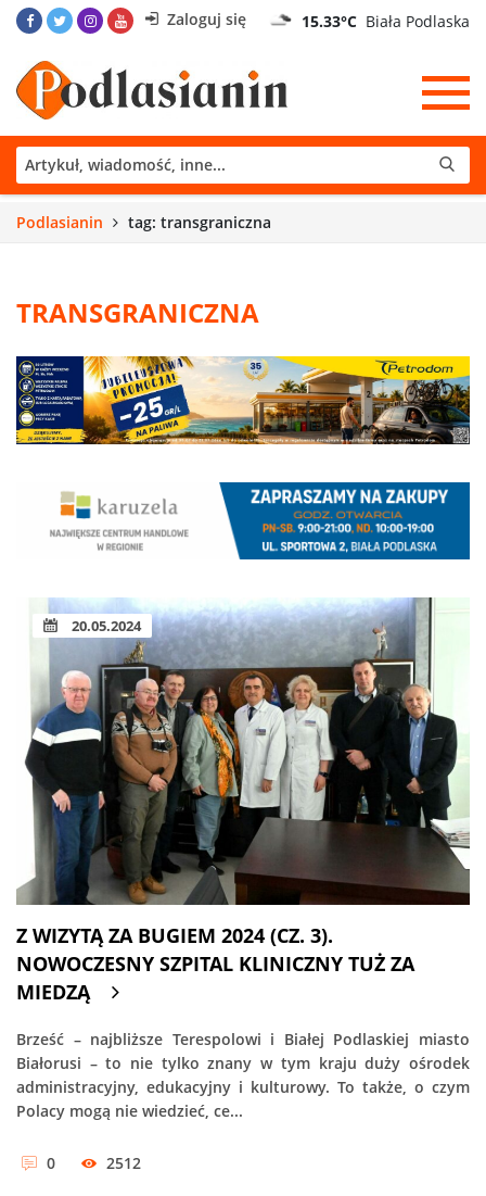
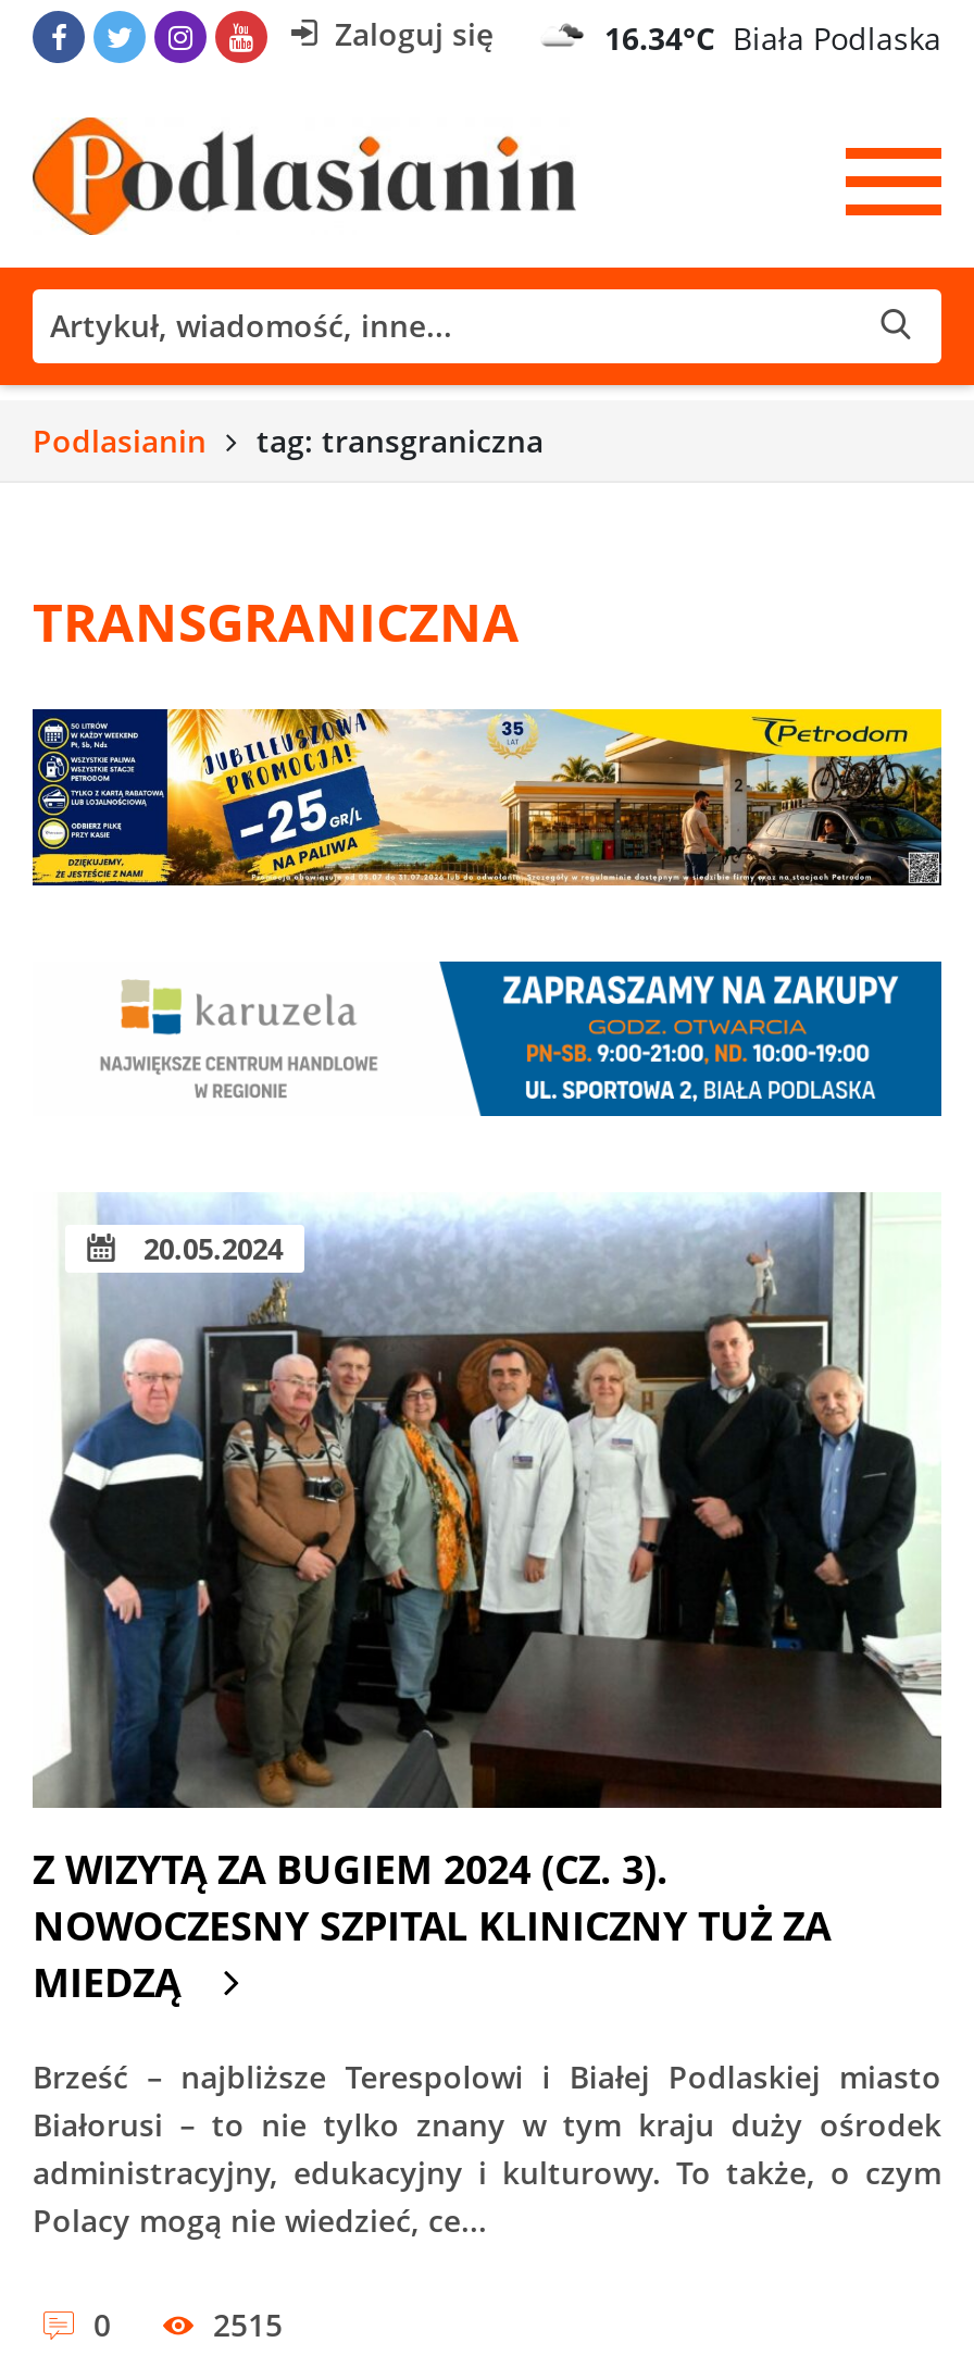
[302,11,470,31] 15.33°C Biała Podlaska -> [604,17,941,58] 16.34°C Biała Podlaska
[102,1152,141,1173] 2512 -> [204,2303,283,2345] 2515

